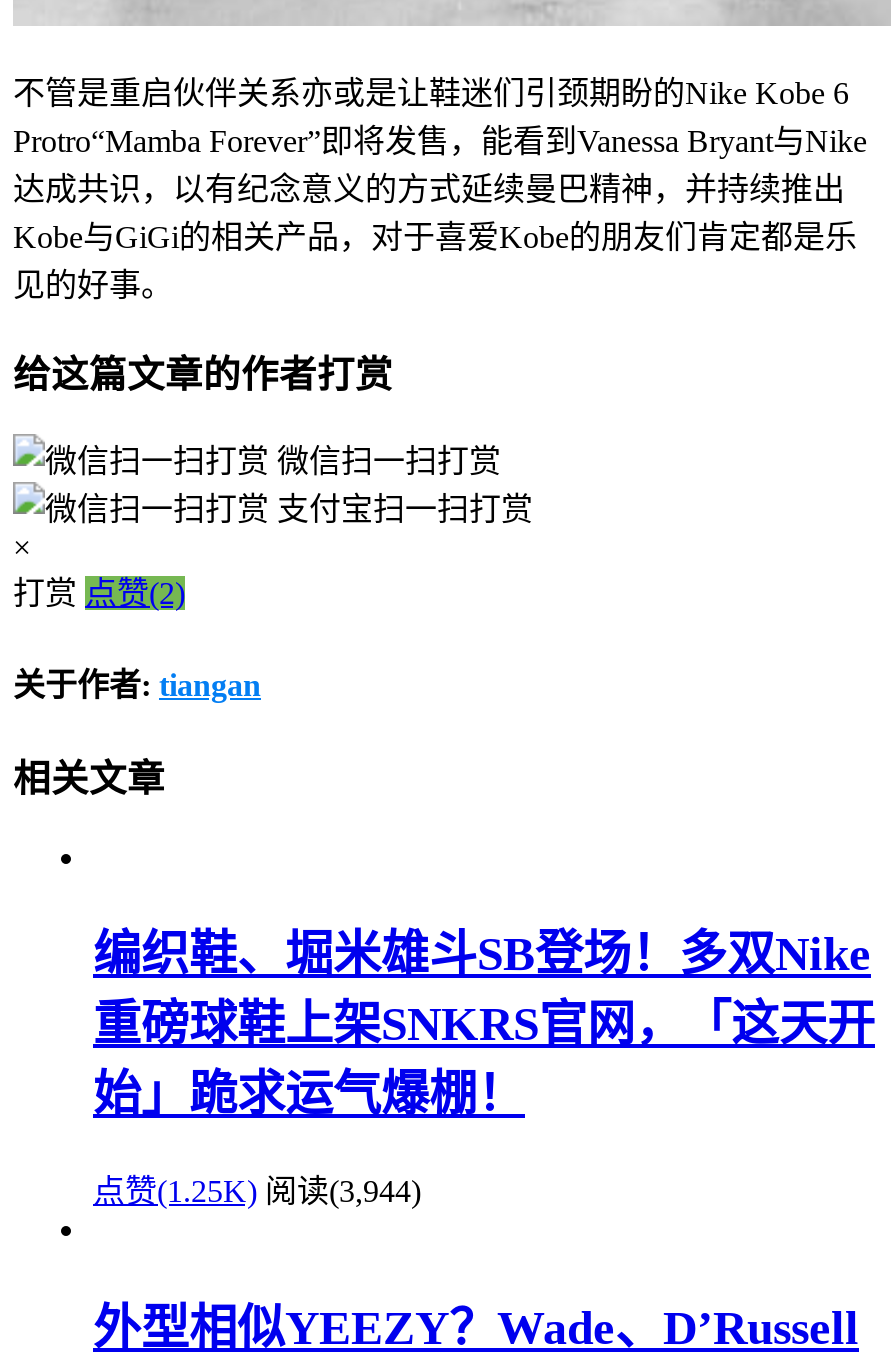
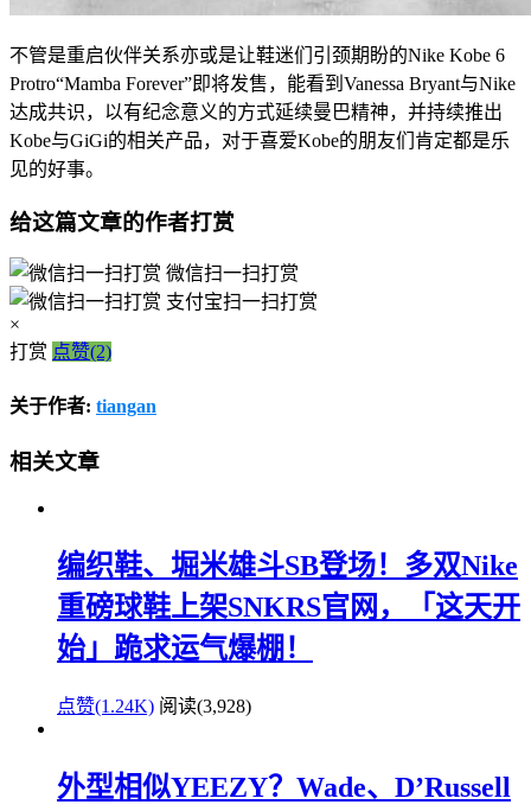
[93,1175,421,1209] 点赞(1.25K) 阅读(3,944) -> [57,696,251,717] 点赞(1.24K) 阅读(3,928)

